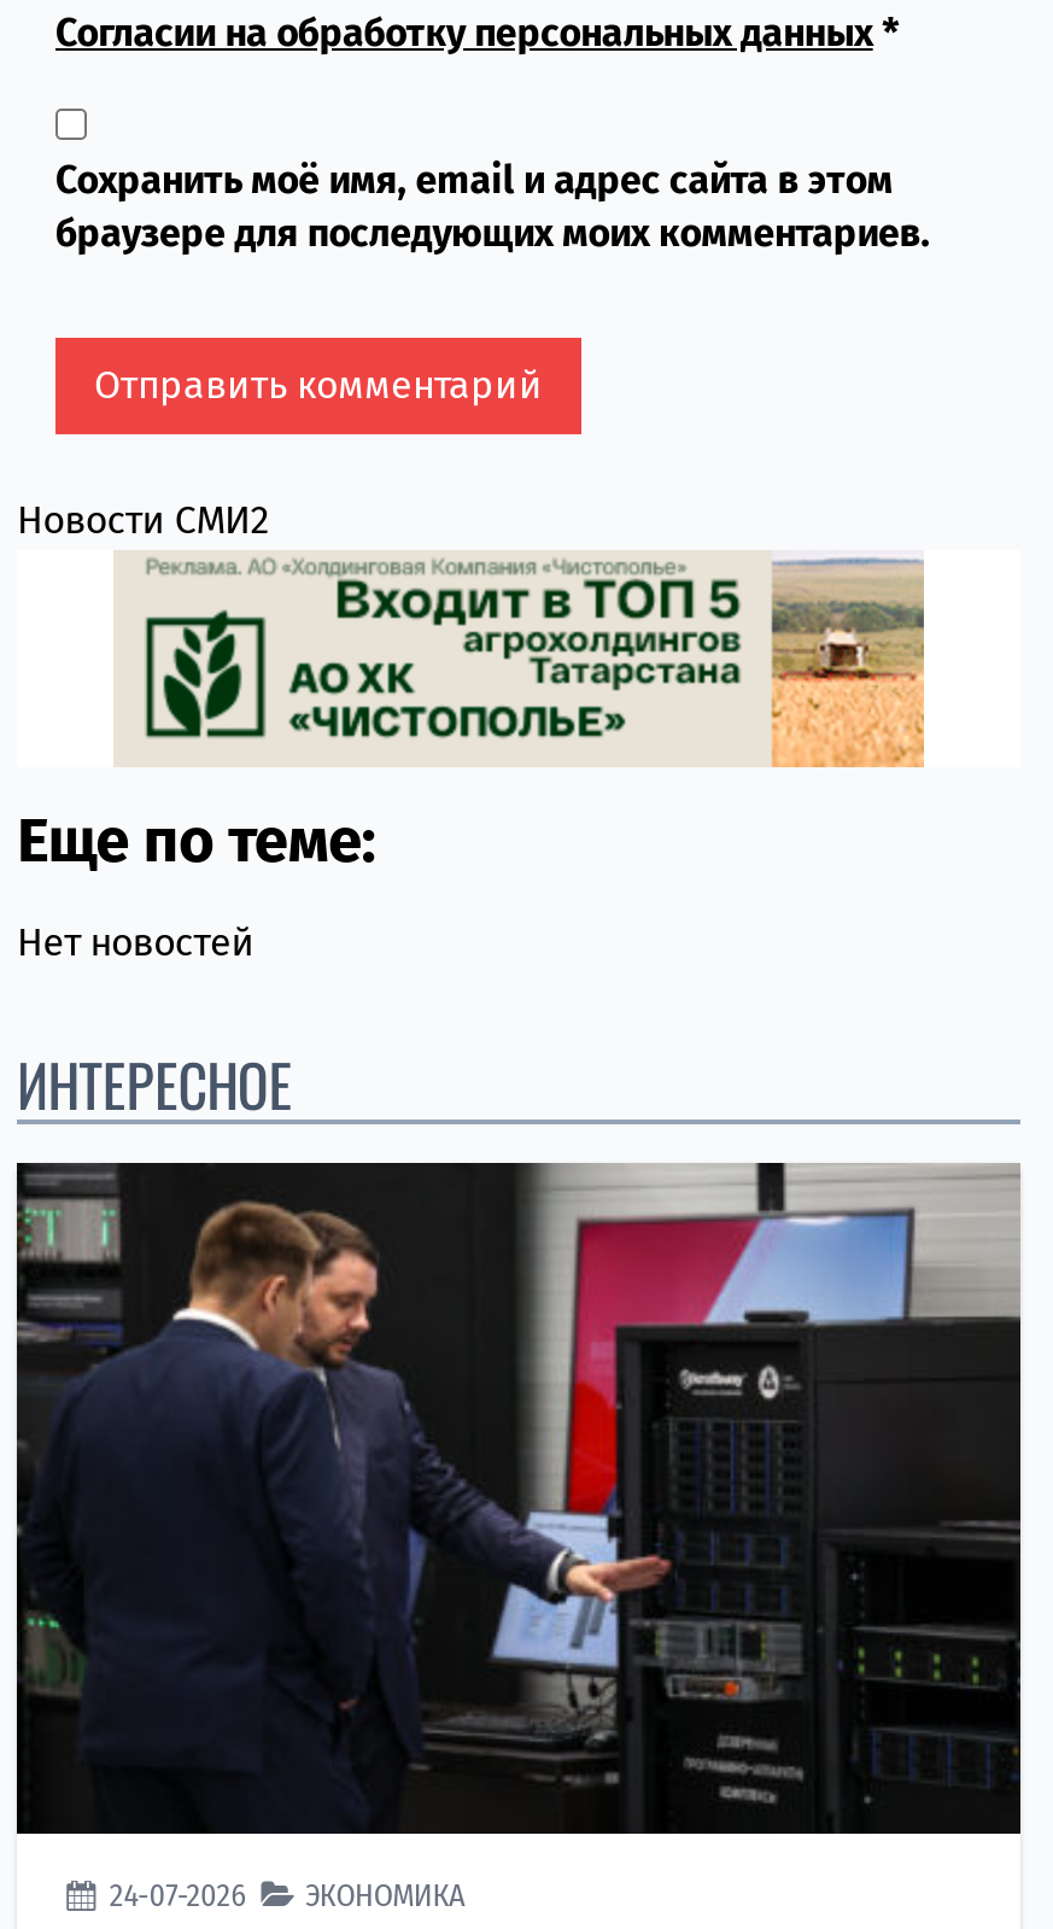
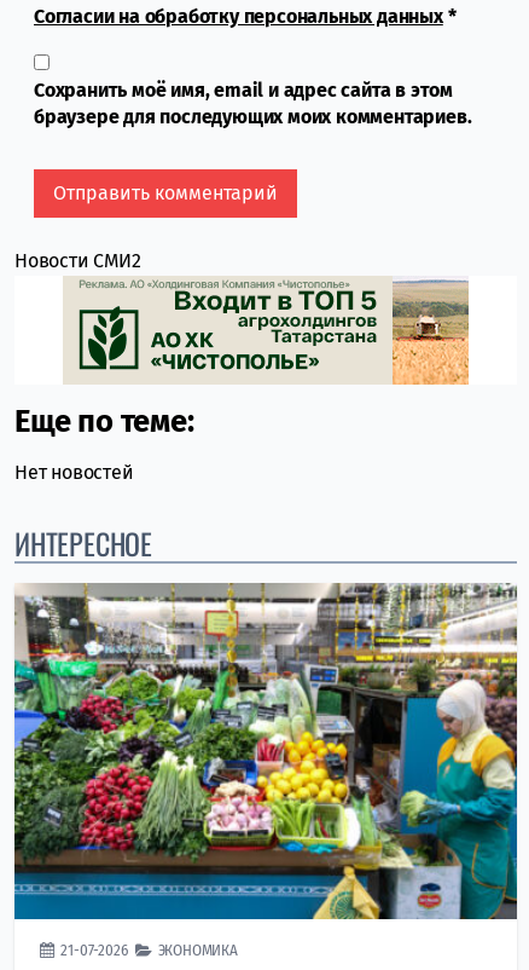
[14,1161,1023,1912] [image] | 24-07-2026 ЭКОНОМИКА -> [13,582,518,959] [image] | 21-07-2026 ЭКОНОМИКА

